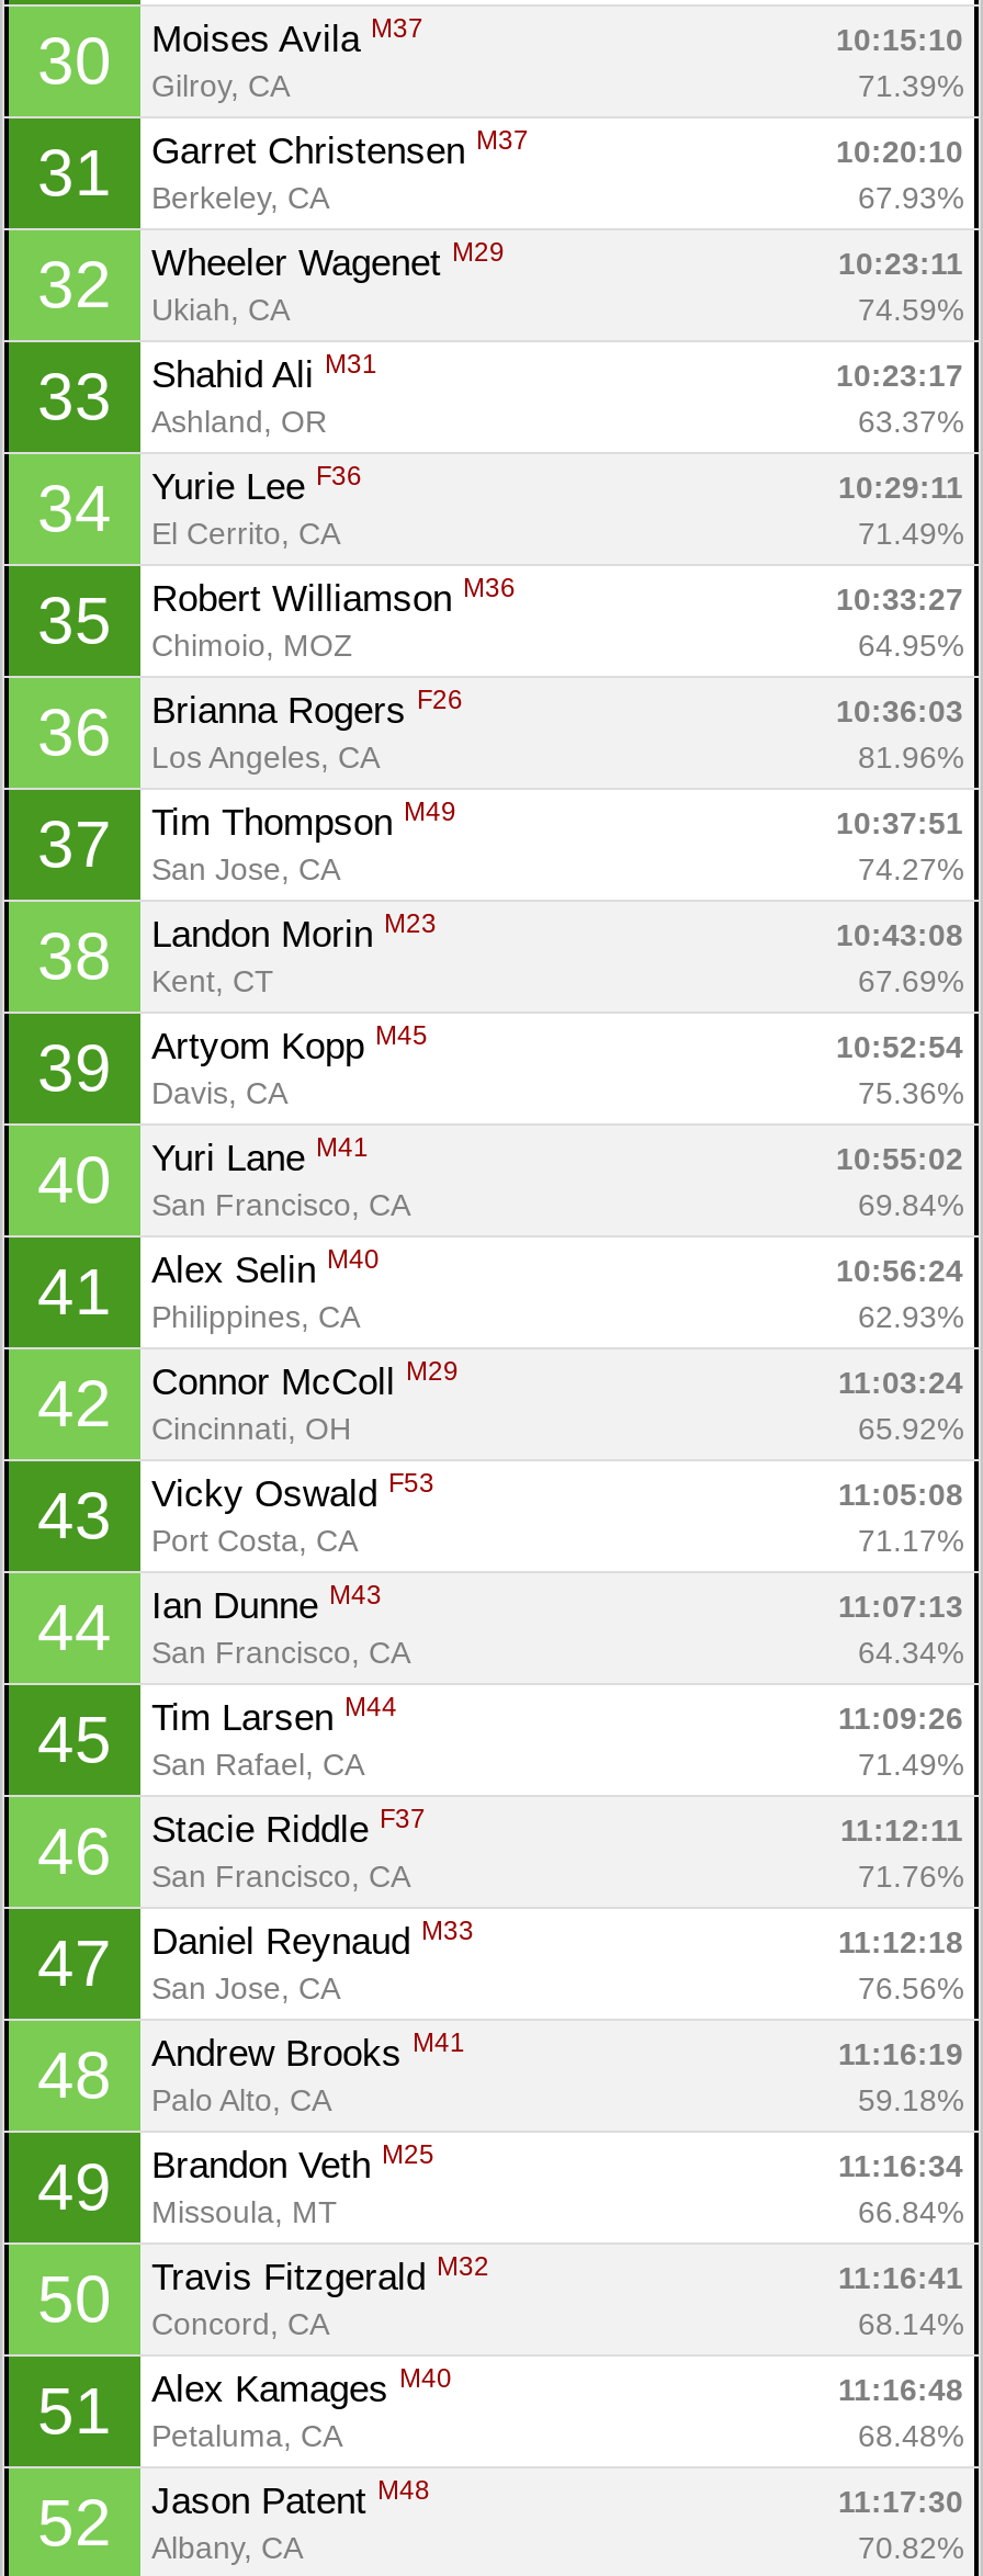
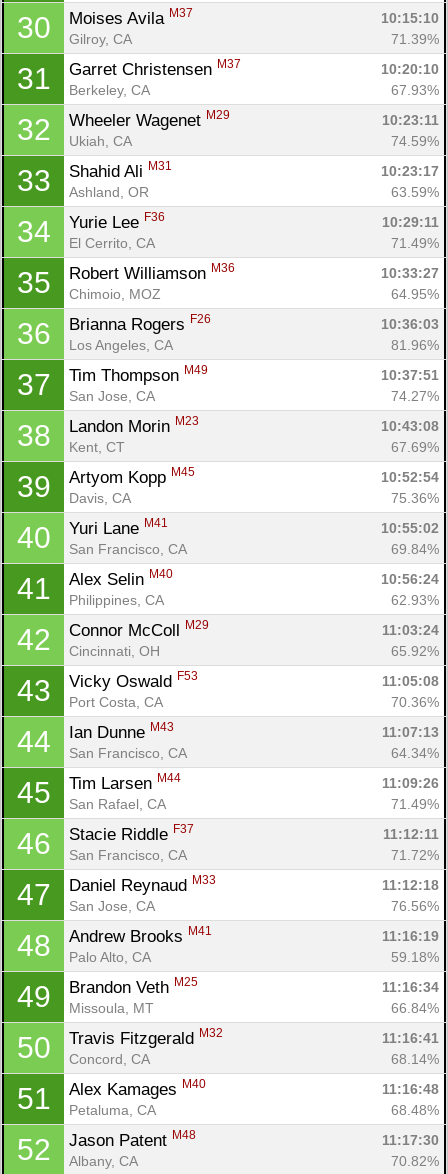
[858,404,963,439] 63.37% -> [391,184,439,200] 63.59%
[858,1523,963,1558] 71.17% -> [391,694,439,710] 70.36%
[858,1858,963,1893] 71.76% -> [391,847,439,863] 71.72%

